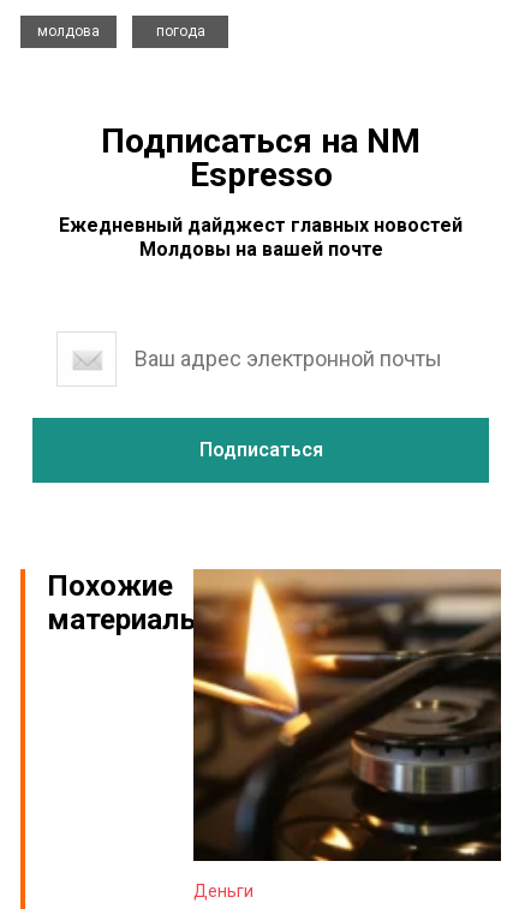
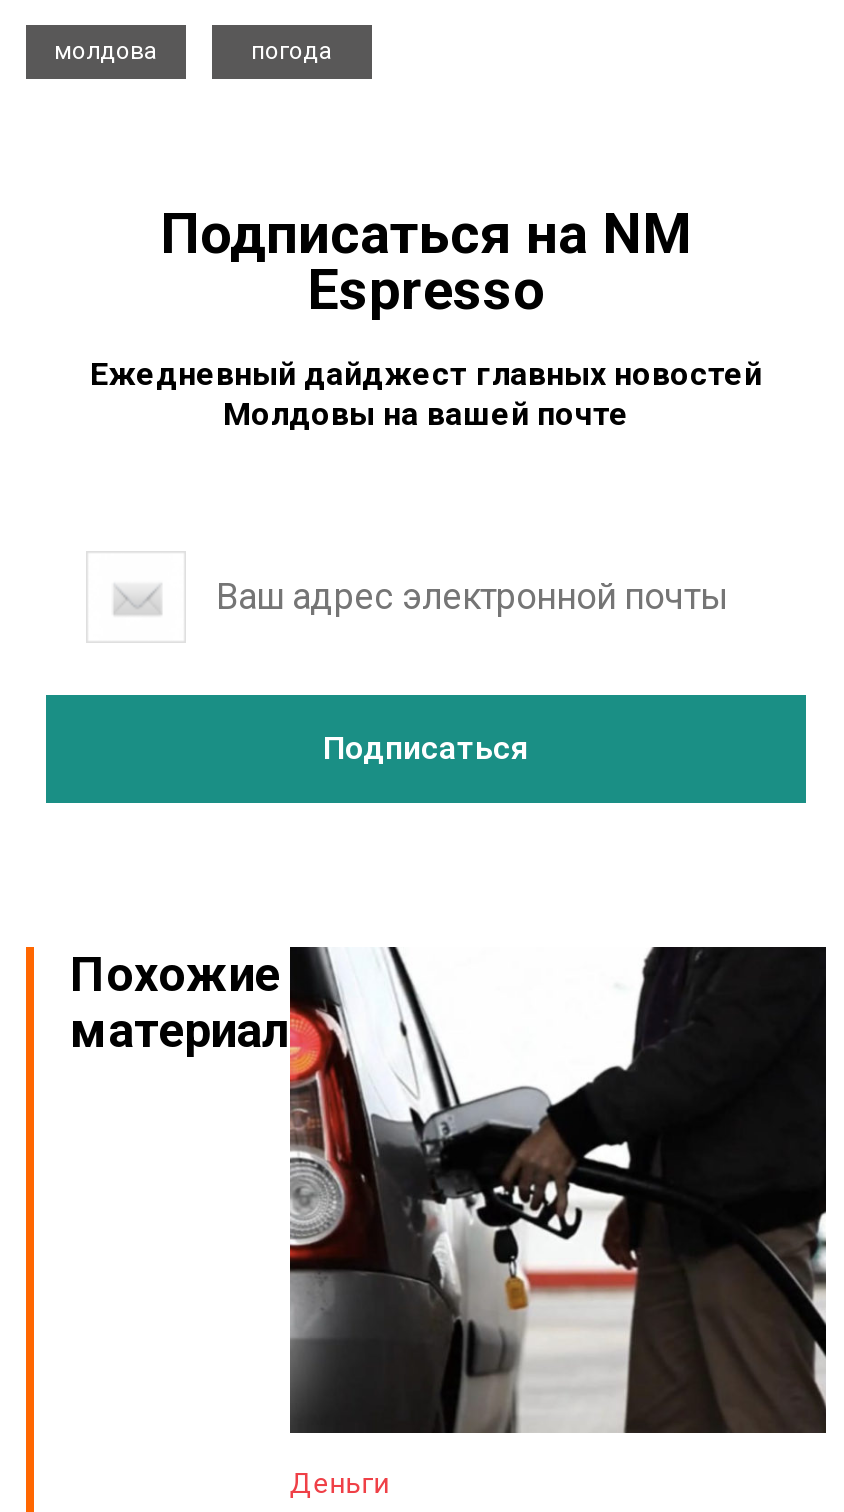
[179,568,502,862] [image] -> [288,945,828,1435] [image]

